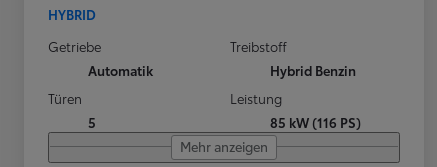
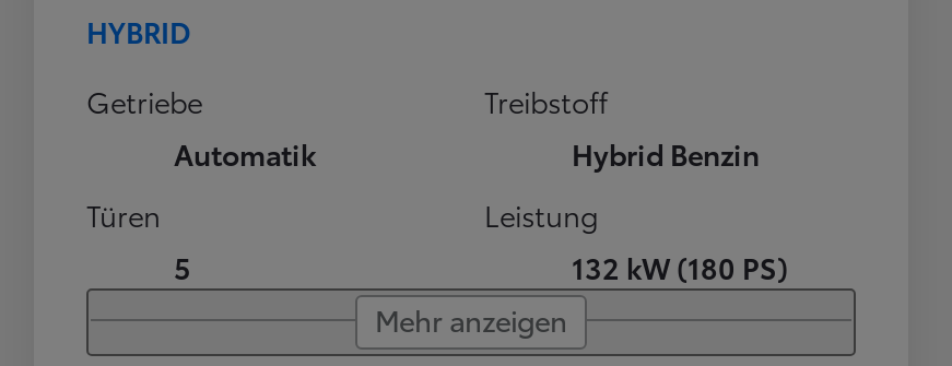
[270,113,361,131] 85 kW (116 PS) -> [572,246,788,286] 132 kW (180 PS)

